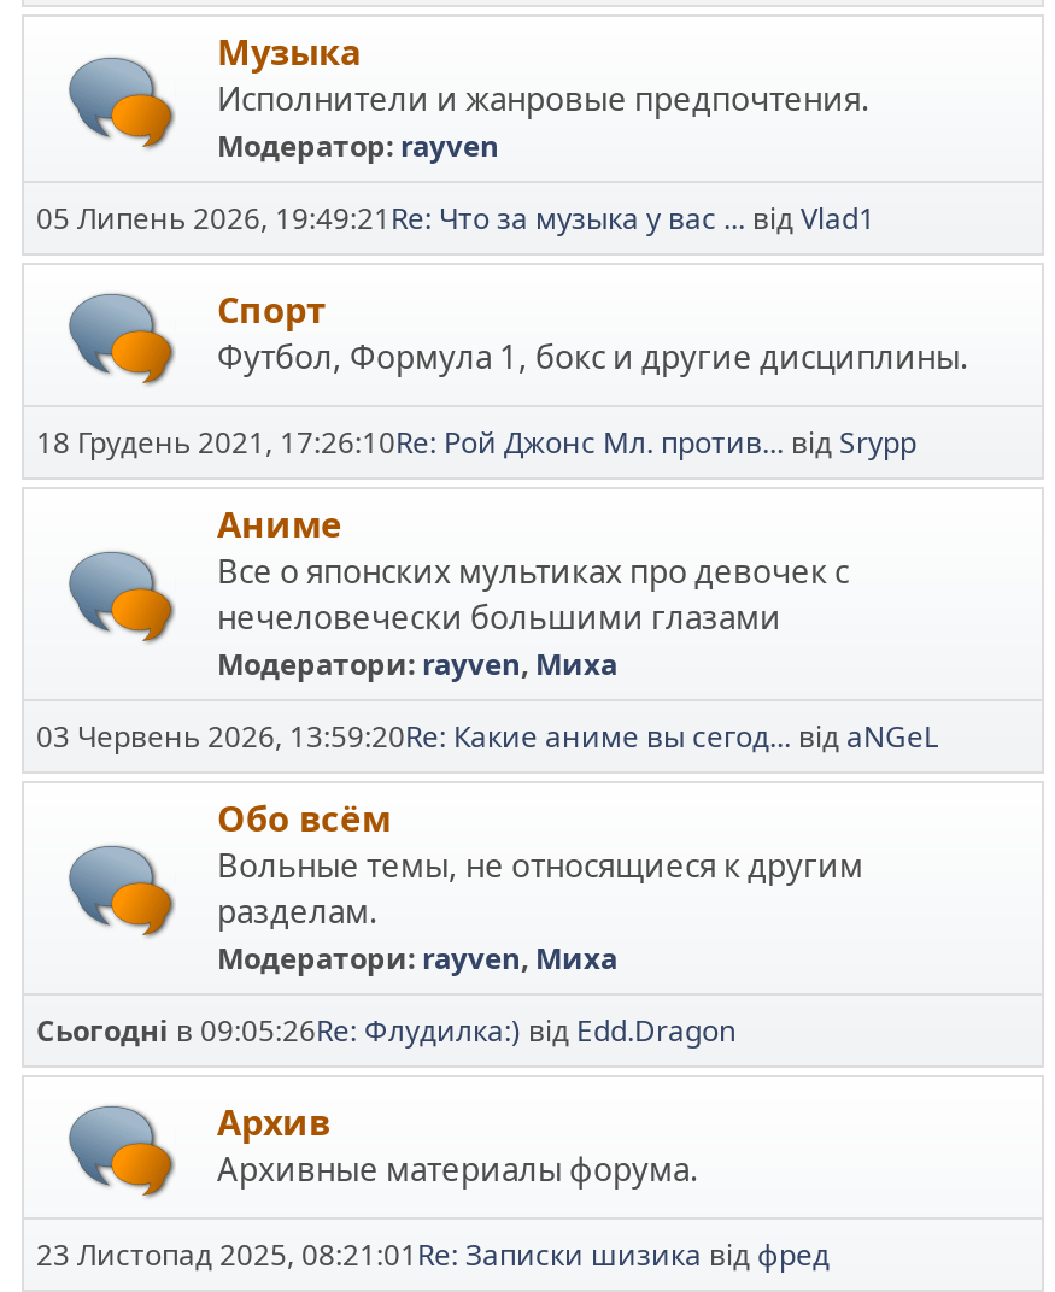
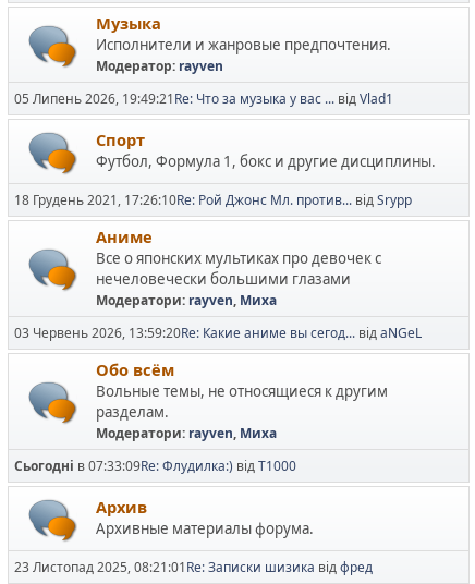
[36,1009,735,1050] Сьогодні в 09:05:26Re: Флудилка:) від Edd.Dragon -> [14,456,296,475] Сьогодні в 07:33:09Re: Флудилка:) від T1000

